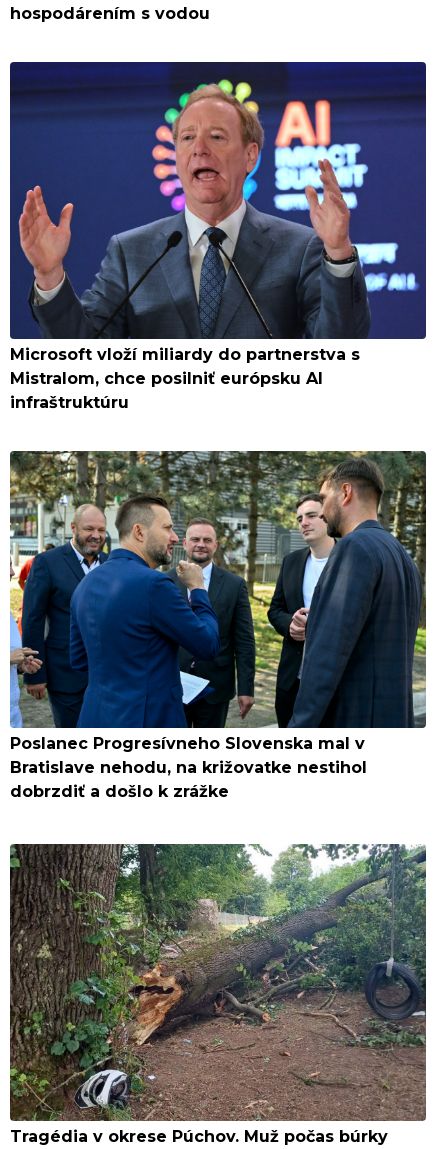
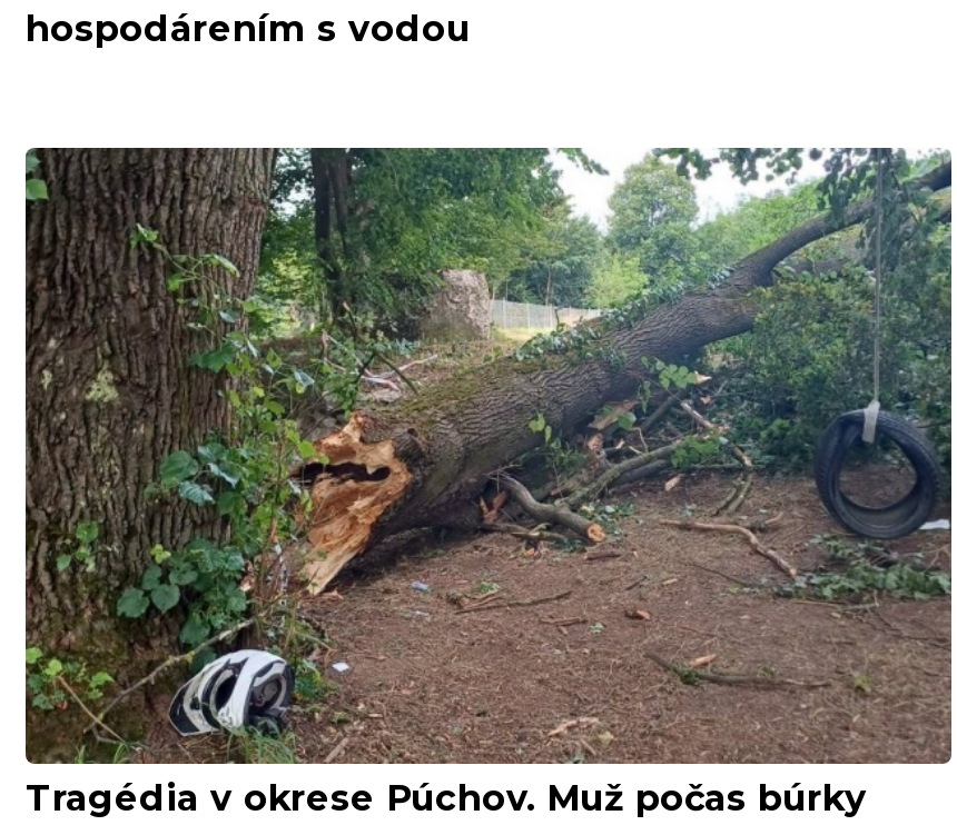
[9,61,427,412] [image] | Microsoft vloží miliardy do partnerstva s | Mistralom, chce posilniť európsku AI | infraštruktúru -> none
[9,450,427,801] [image] | Poslanec Progresívneho Slovenska mal v | Bratislave nehodu, na križovatke nestihol | dobrzdiť a došlo k zrážke -> none

